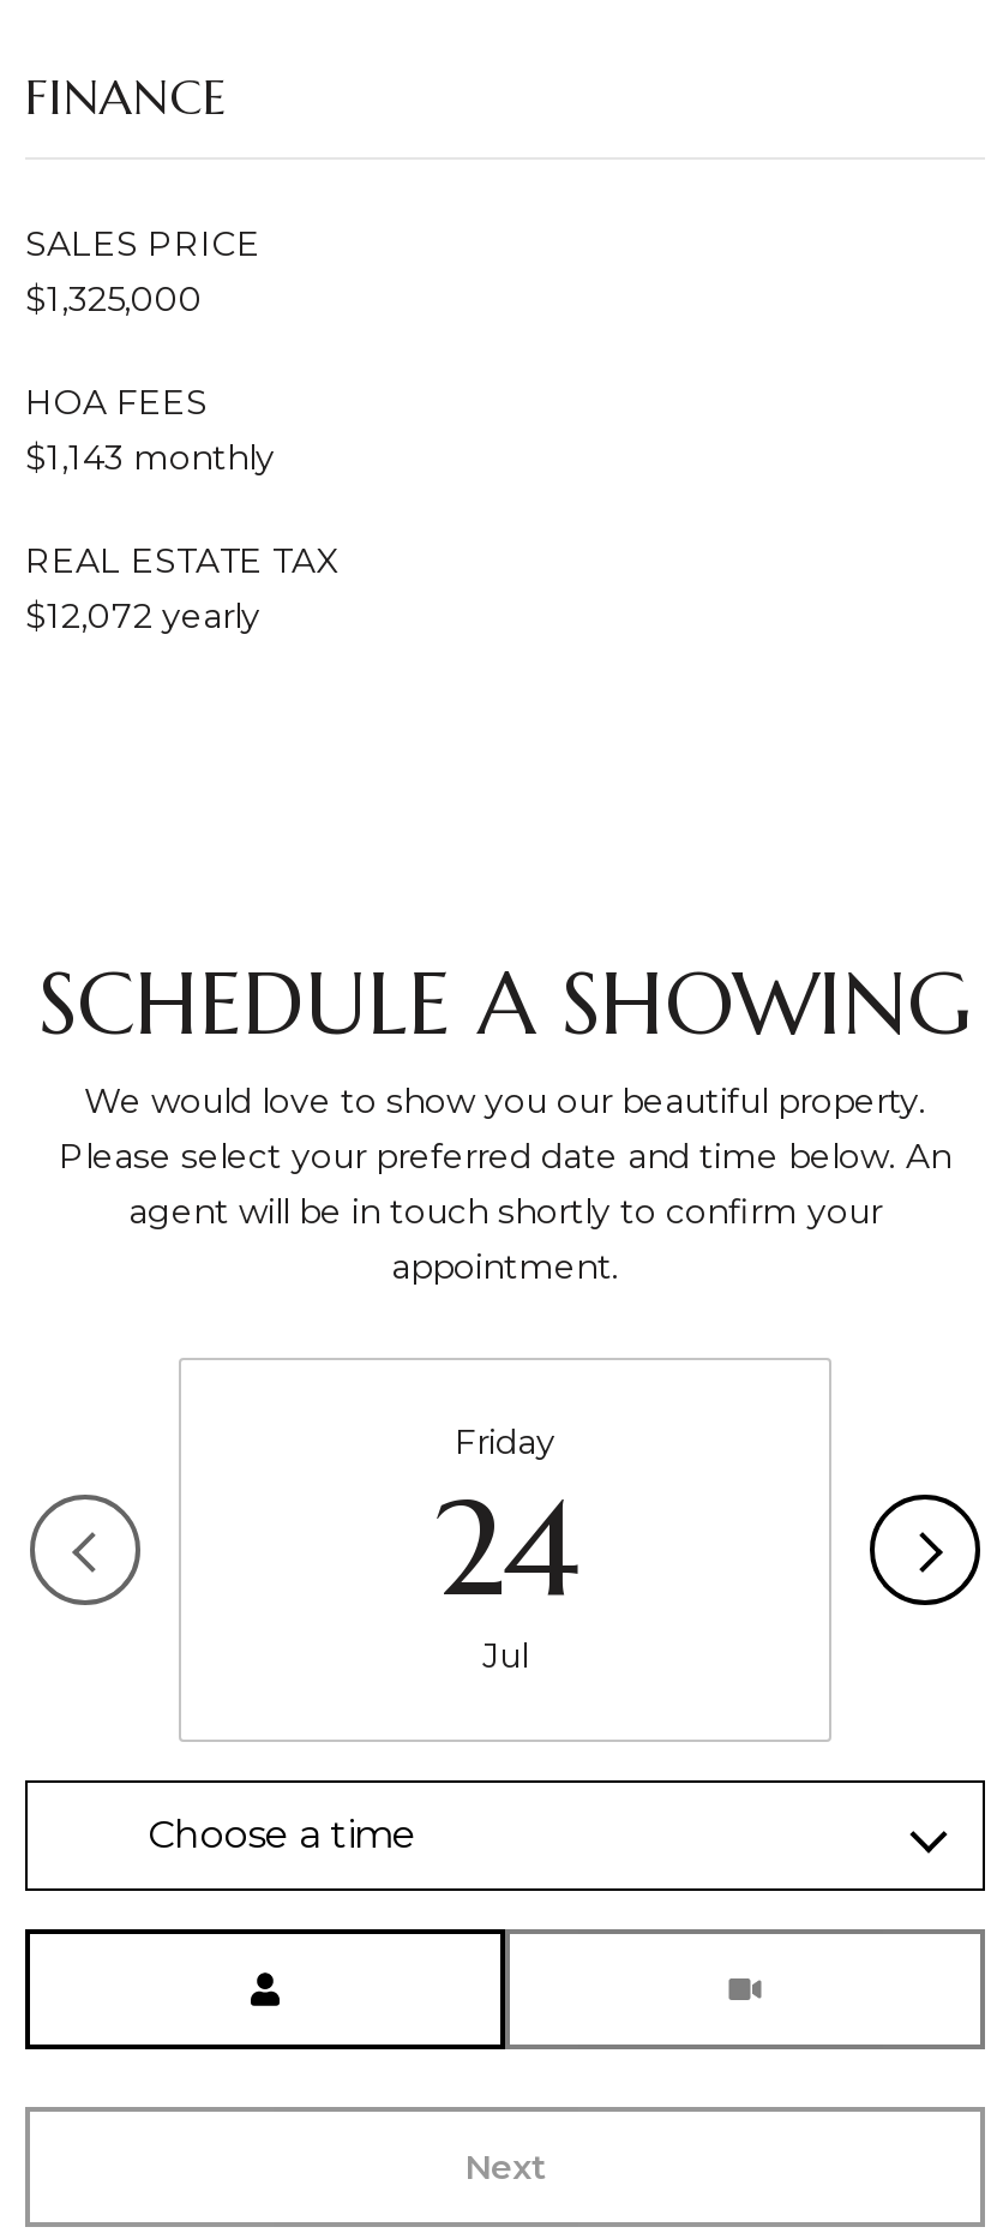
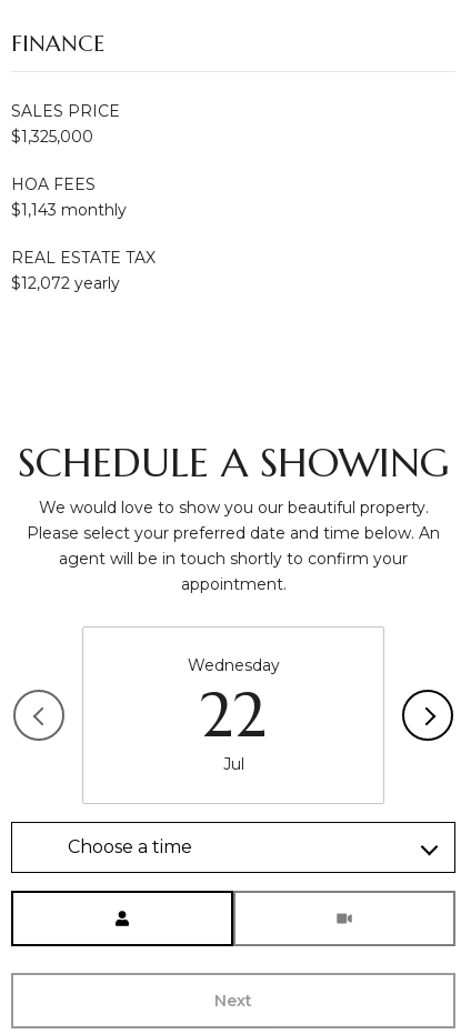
[433,1421,577,1635] Friday | 24 -> [187,656,279,754] Wednesday | 22

